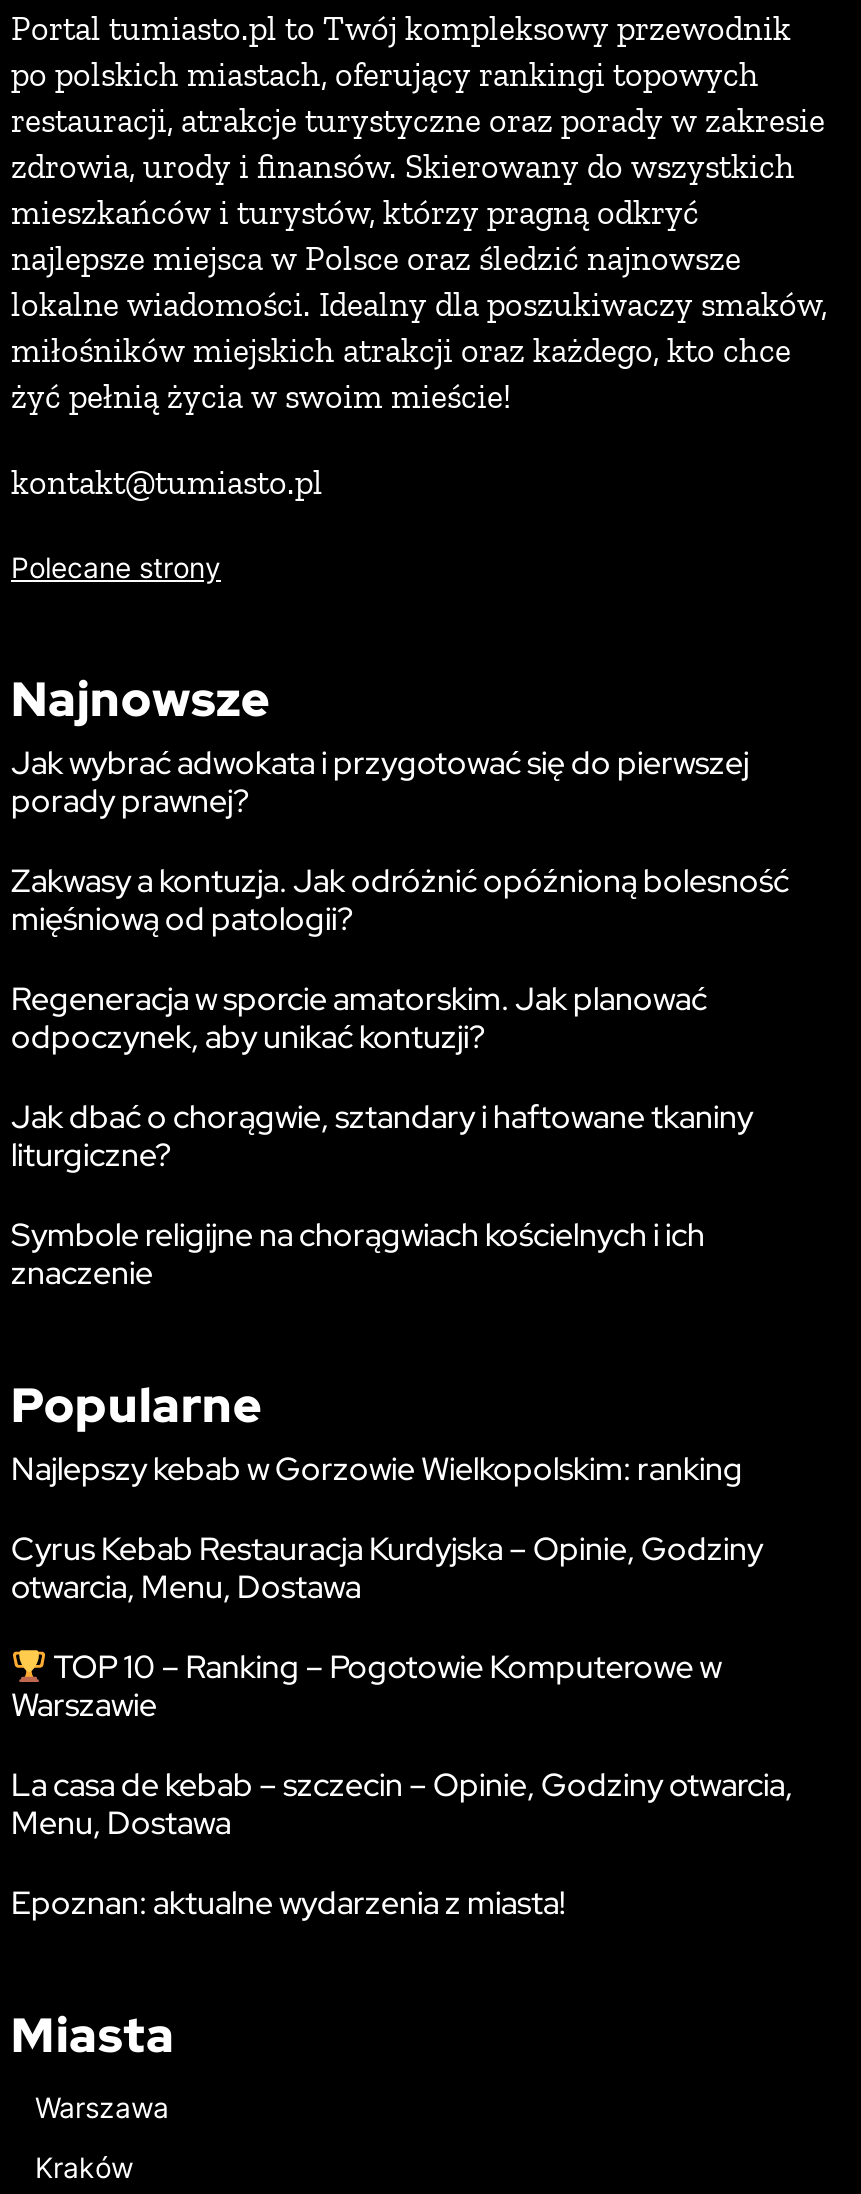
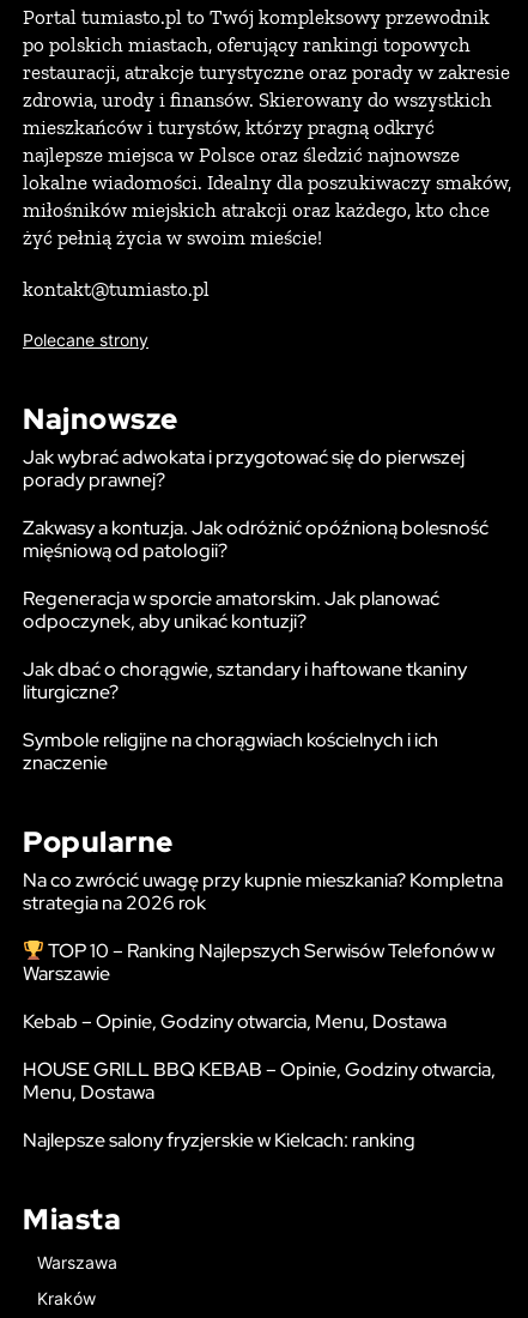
[11,1449,763,1689] Najlepszy kebab w Gorzowie Wielkopolskim: ranking | Cyrus Kebab Restauracja Kurdyjska – Opinie, Godziny | otwarcia, Menu, Dostawa | TOP 10 – Ranking – Pogotowie Komputerowe w -> [23,868,503,964] Na co zwrócić uwagę przy kupnie mieszkania? Kompletna | strategia na 2026 rok | TOP 10 – Ranking Najlepszych Serwisów Telefonów w
moved [11,1685,157,1727] -> [23,961,110,986]: Warszawie
[11,1765,793,1807] La casa de kebab – szczecin – Opinie, Godziny otwarcia, -> [23,1009,496,1082] Kebab – Opinie, Godziny otwarcia, Menu, Dostawa | HOUSE GRILL BBQ KEBAB – Opinie, Godziny otwarcia,
[11,1883,565,1925] Epoznan: aktualne wydarzenia z miasta! -> [23,1128,415,1153] Najlepsze salony fryzjerskie w Kielcach: ranking

